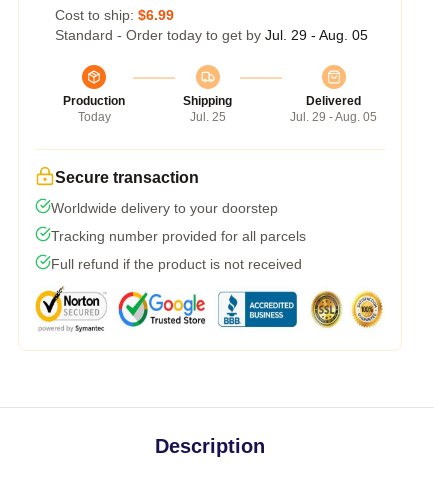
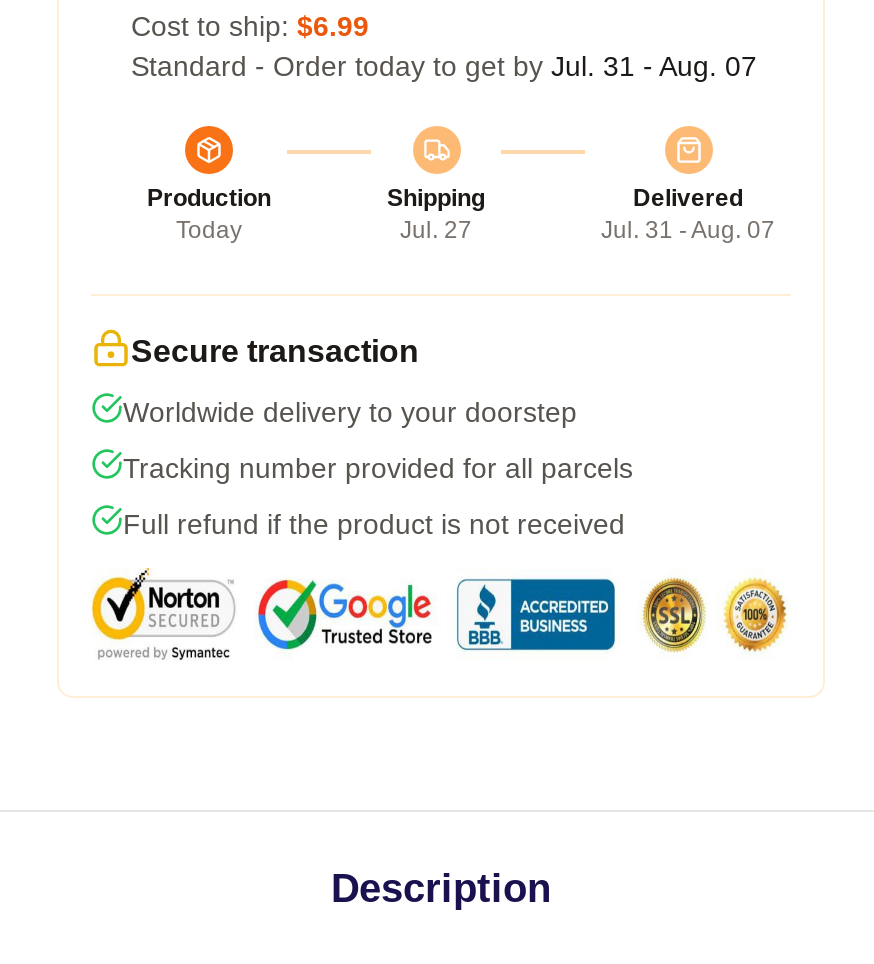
[55,27,368,43] Standard - Order today to get by Jul. 29 - Aug. 05 -> [131,49,757,81] Standard - Order today to get by Jul. 31 - Aug. 07
[189,110,225,124] Jul. 25 -> [400,215,472,243] Jul. 27
[290,110,377,124] Jul. 29 - Aug. 05 -> [601,215,775,243] Jul. 31 - Aug. 07

